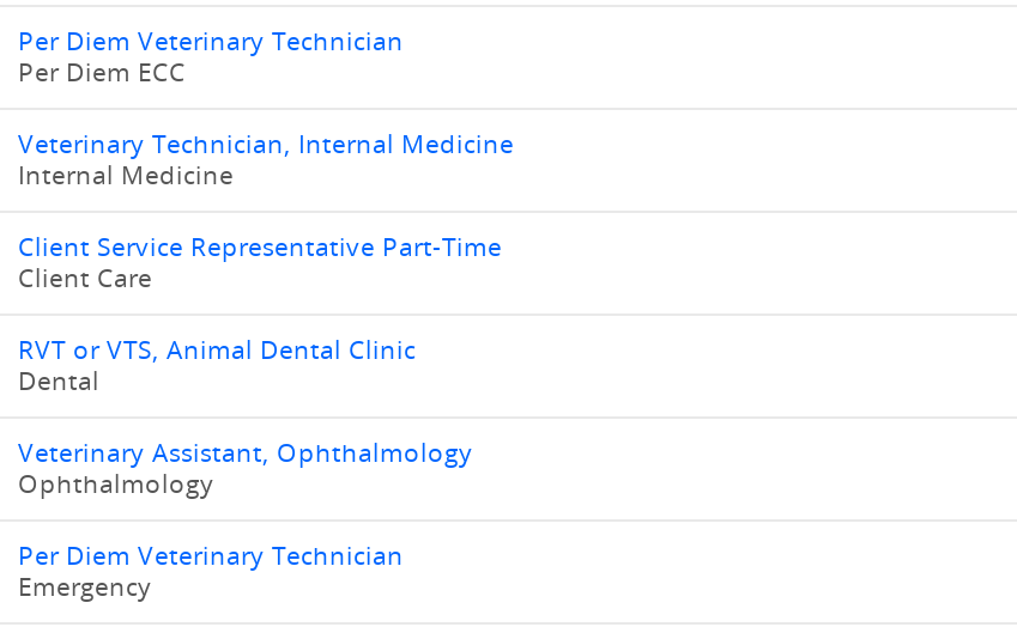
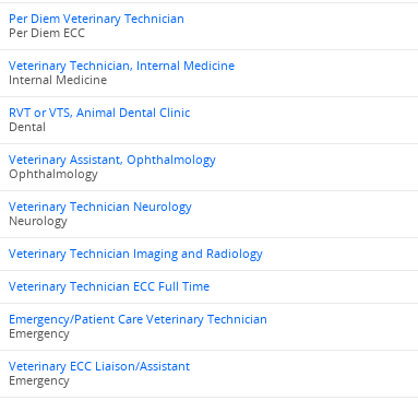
[18,230,502,294] Client Service Representative Part-Time | Client Care -> none
moved [18,333,473,500] -> [9,105,216,181]: RVT or VTS, Animal Dental Clinic | Dental | Veterinary Assistant, Ophthalmology | Ophthalmology
[18,538,404,572] Per Diem Veterinary Technician -> [9,199,267,374] Veterinary Technician Neurology | Neurology | Veterinary Technician Imaging and Radiology | Veterinary Technician ECC Full Time | Emergency/Patient Care Veterinary Technician | Emergency | Veterinary ECC Liaison/Assistant

